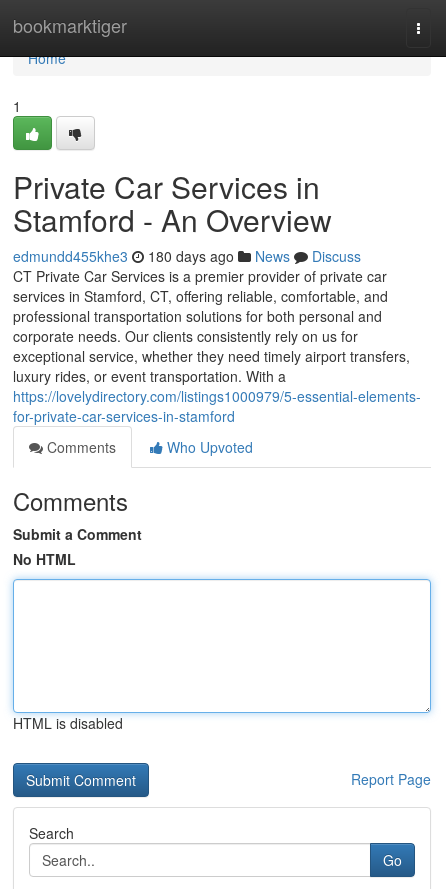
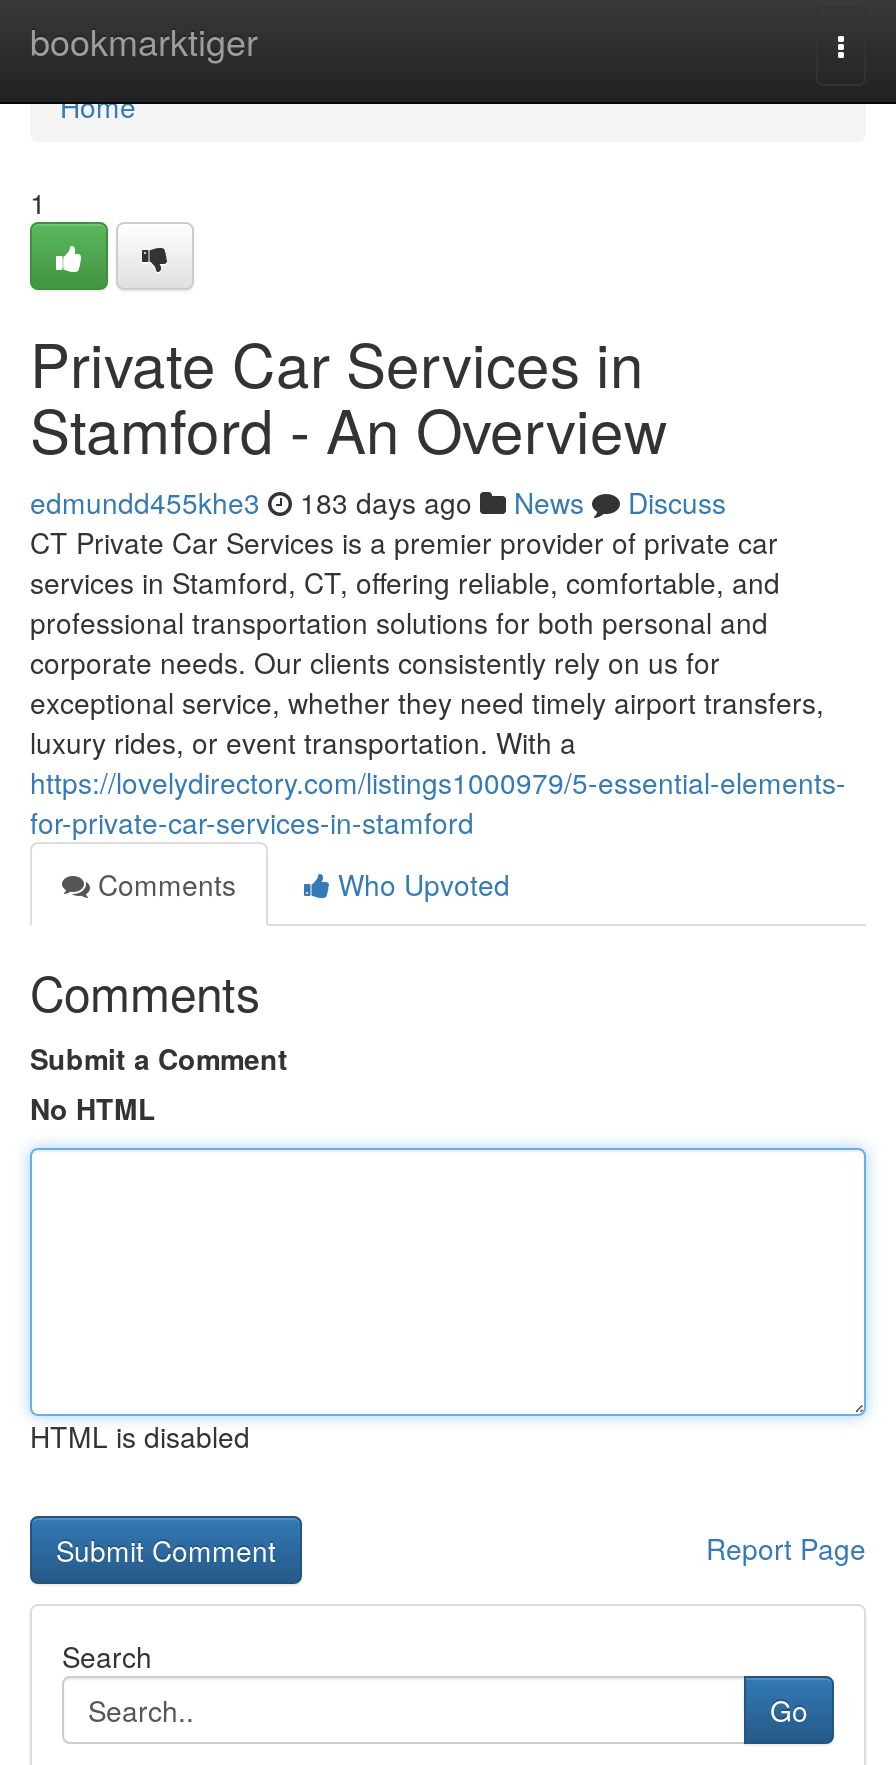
[13,246,361,266] edmundd455khe3 180 days ago News Discuss -> [30,482,726,522] edmundd455khe3 183 days ago News Discuss

